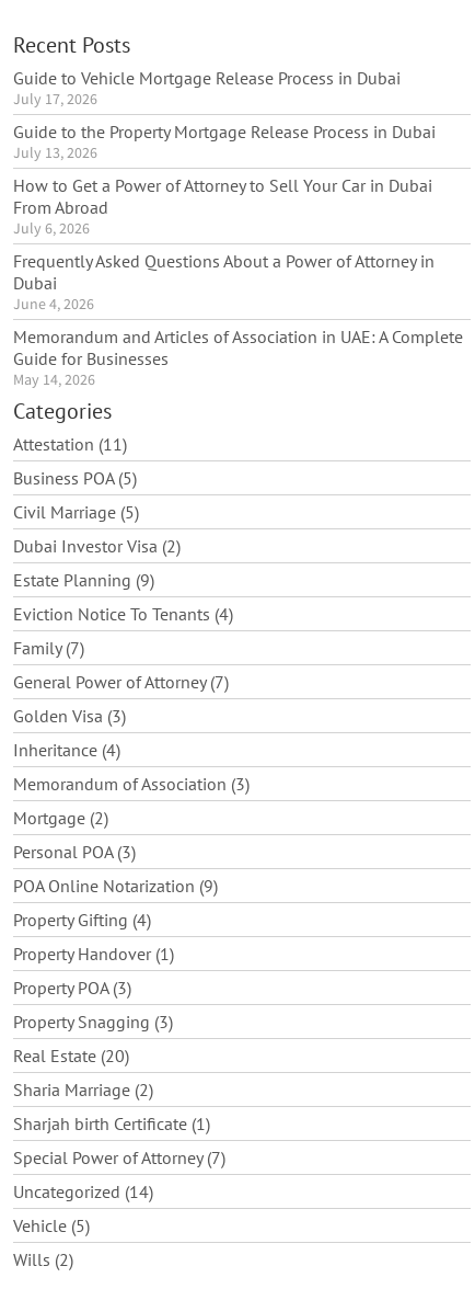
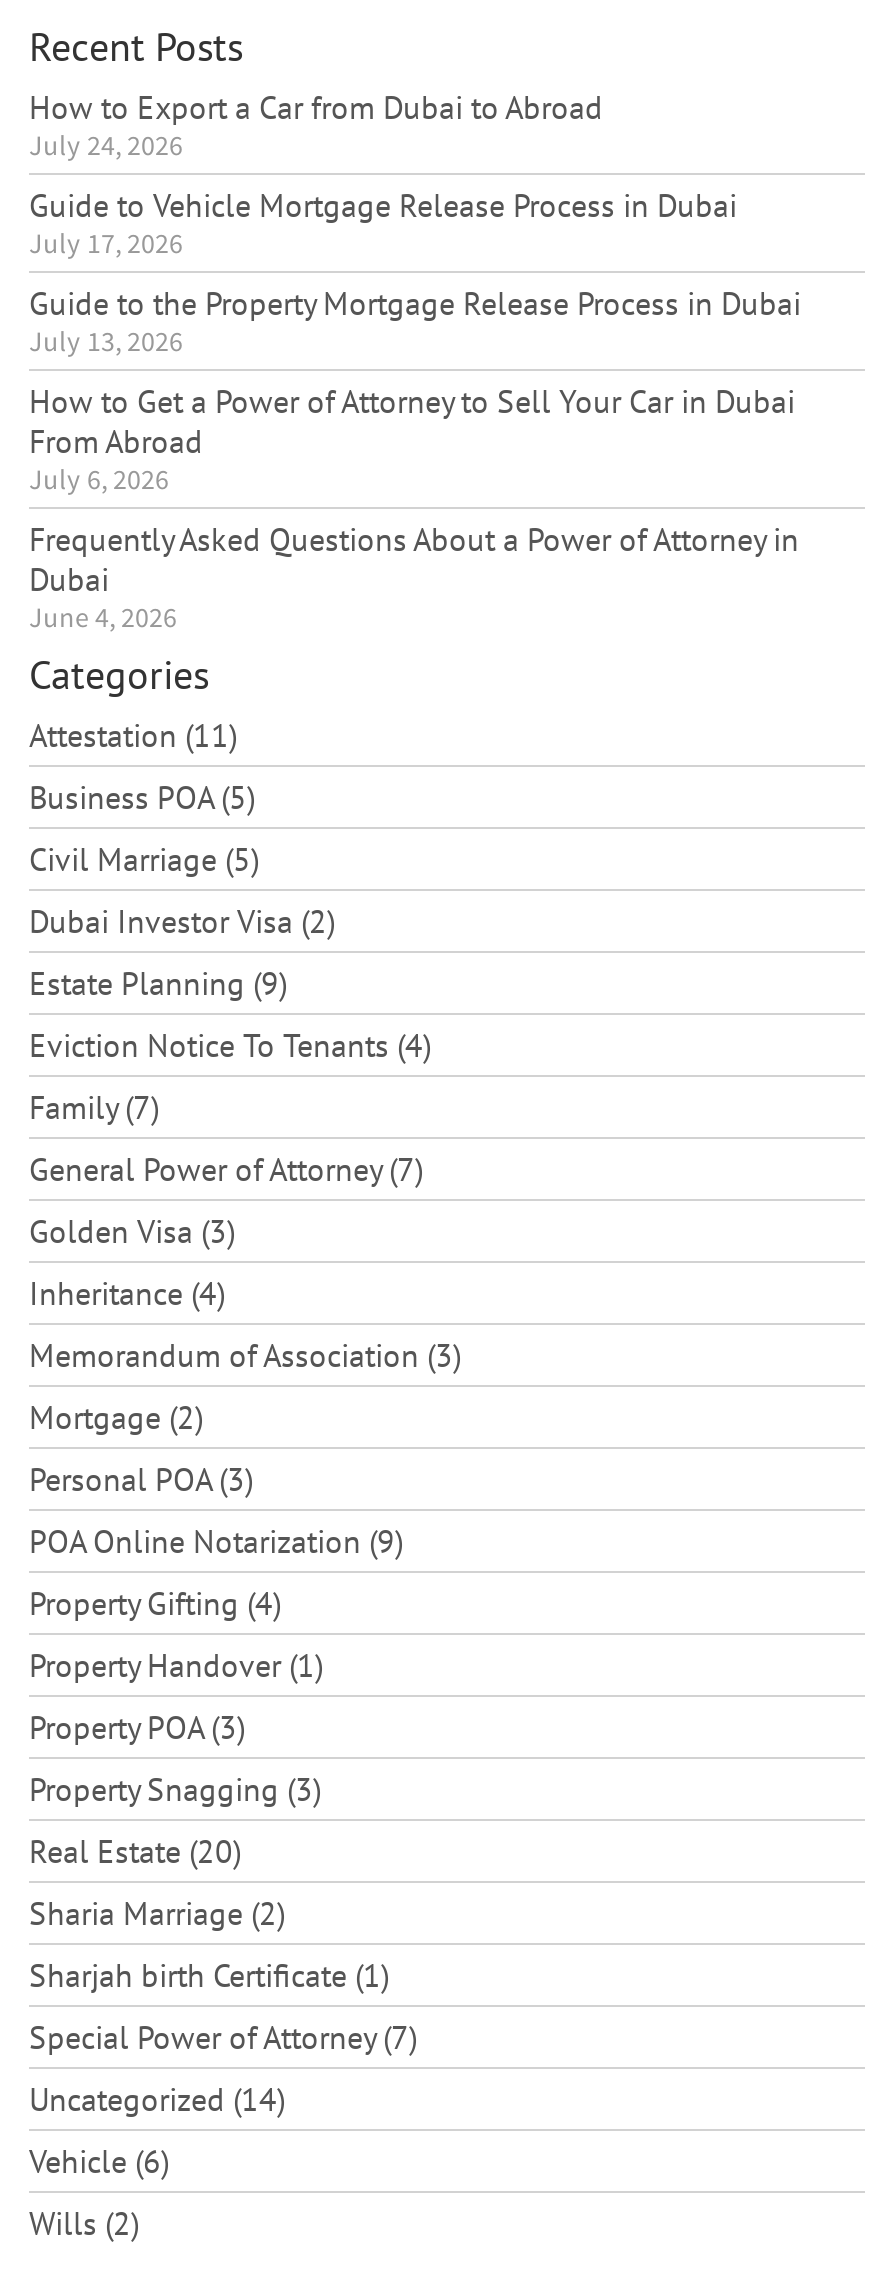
none -> [29,88,603,164] How to Export a Car from Dubai to Abroad | July 24, 2026
moved [13,67,436,313] -> [29,186,801,636]: Guide to Vehicle Mortgage Release Process in Dubai | July 17, 2026 | Guide to the Property Mortgage Release Process in Dubai | ... | Dubai | June 4, 2026
[13,326,463,389] Memorandum and Articles of Association in UAE: A Complete | Guide for Businesses | May 14, 2026 -> none
[13,1214,90,1236] Vehicle (5) -> [29,2142,169,2182] Vehicle (6)

